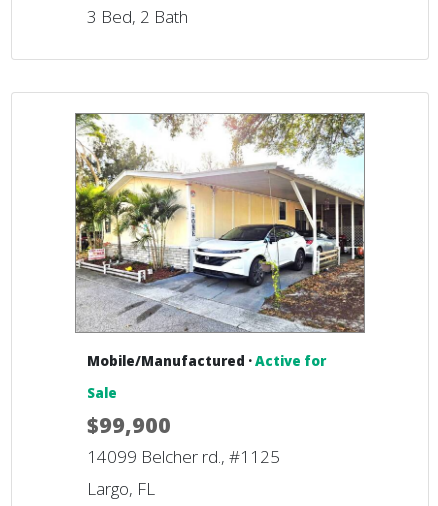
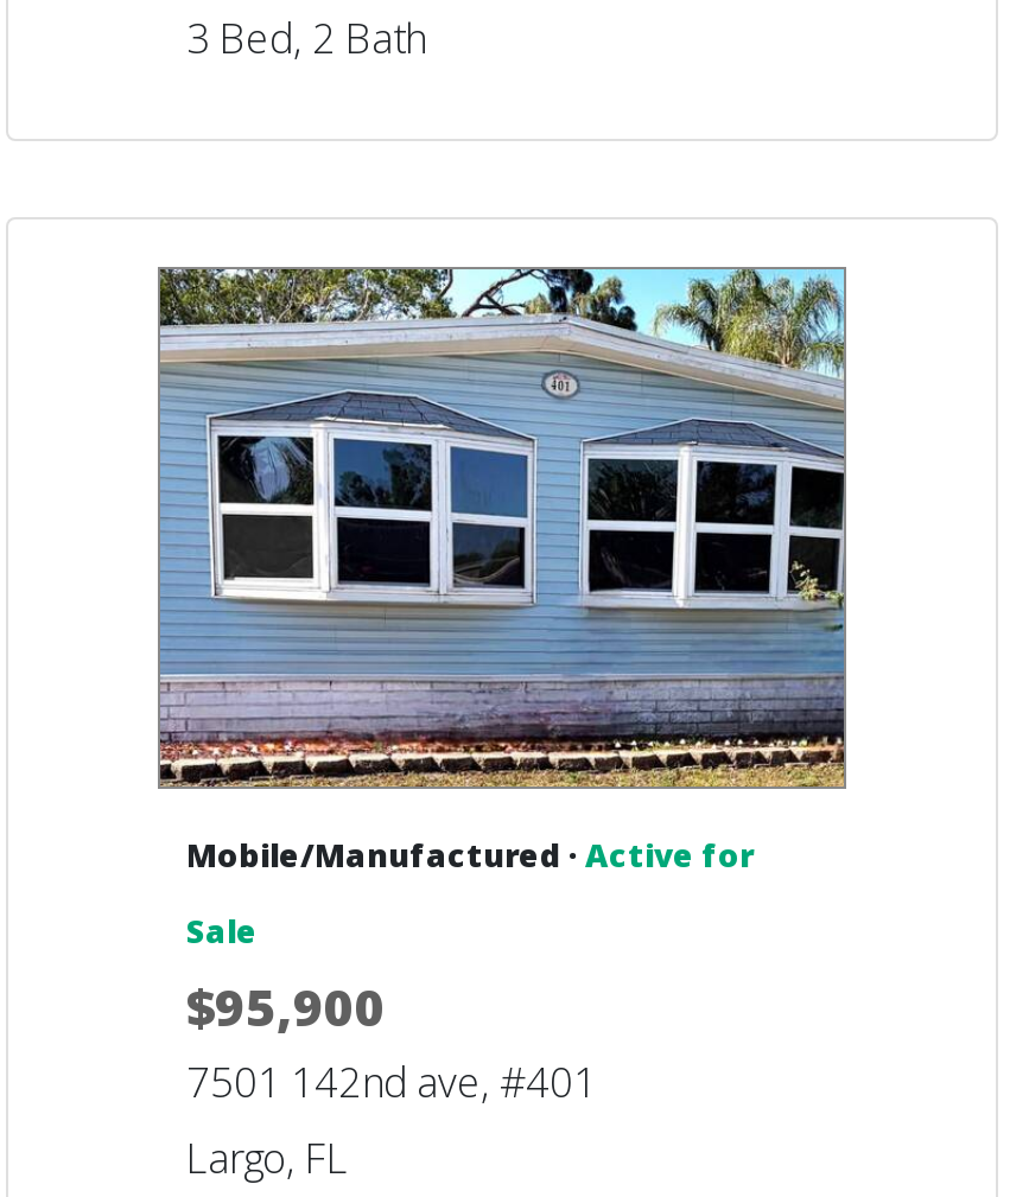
[75,113,365,333] [image] -> [158,267,846,789] [image]
[87,410,280,468] $99,900 | 14099 Belcher rd., #1125 -> [186,972,597,1109] $95,900 | 7501 142nd ave, #401

